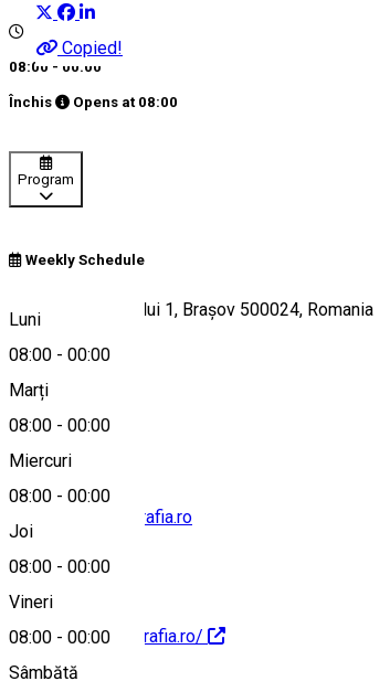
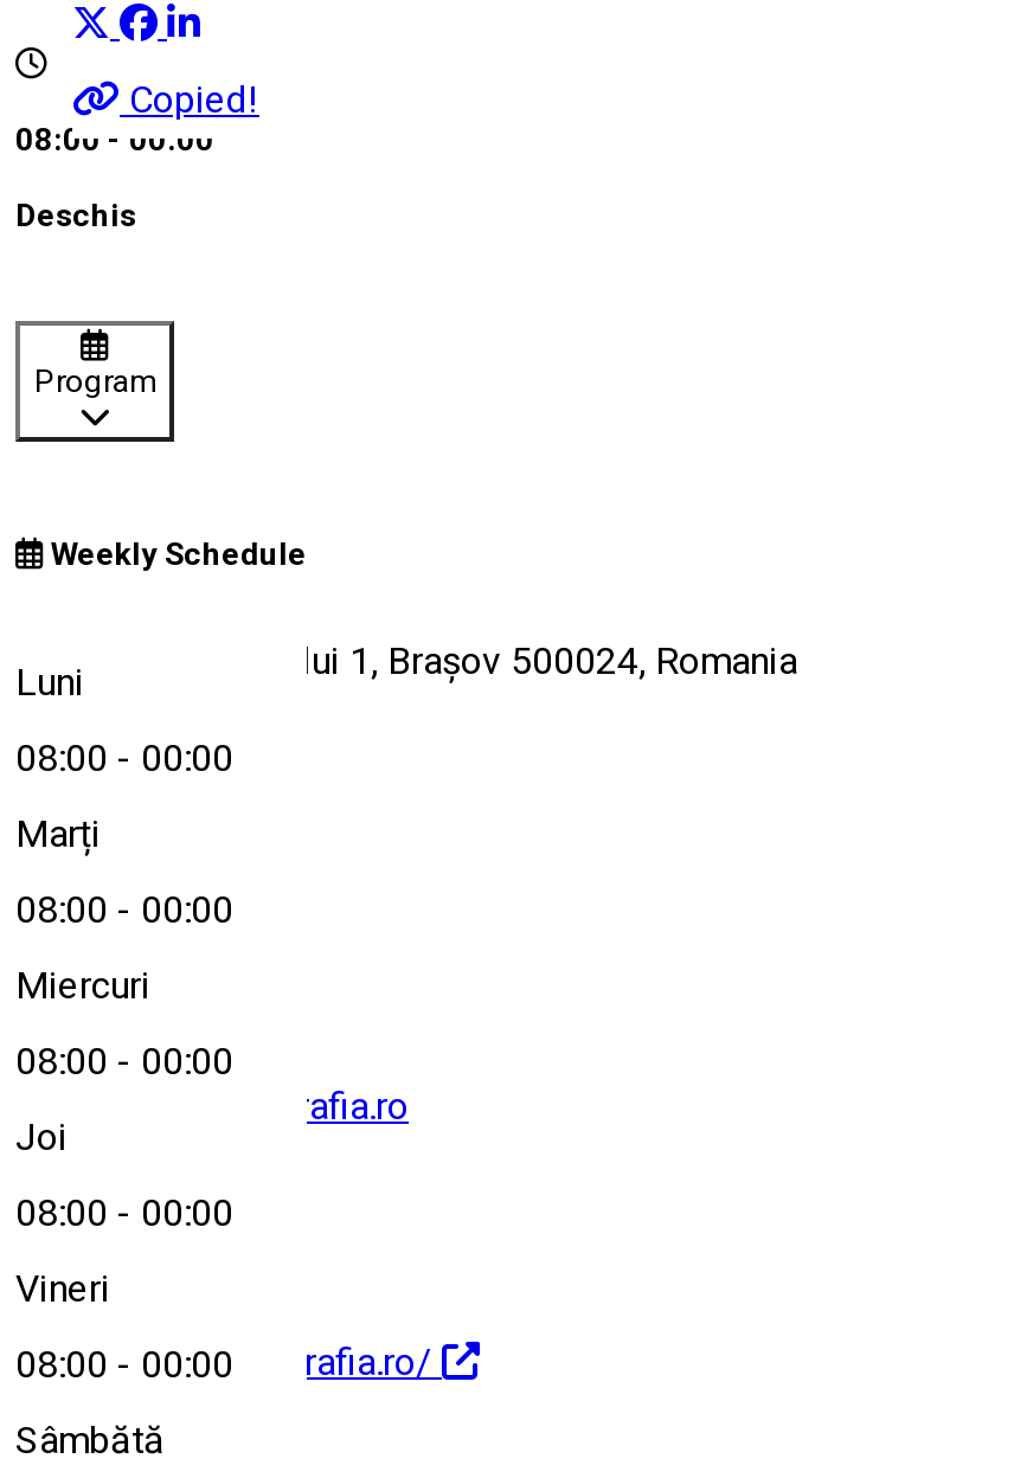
[9,94,178,110] Închis | Opens at 08:00 -> [15,198,136,233] Deschis

